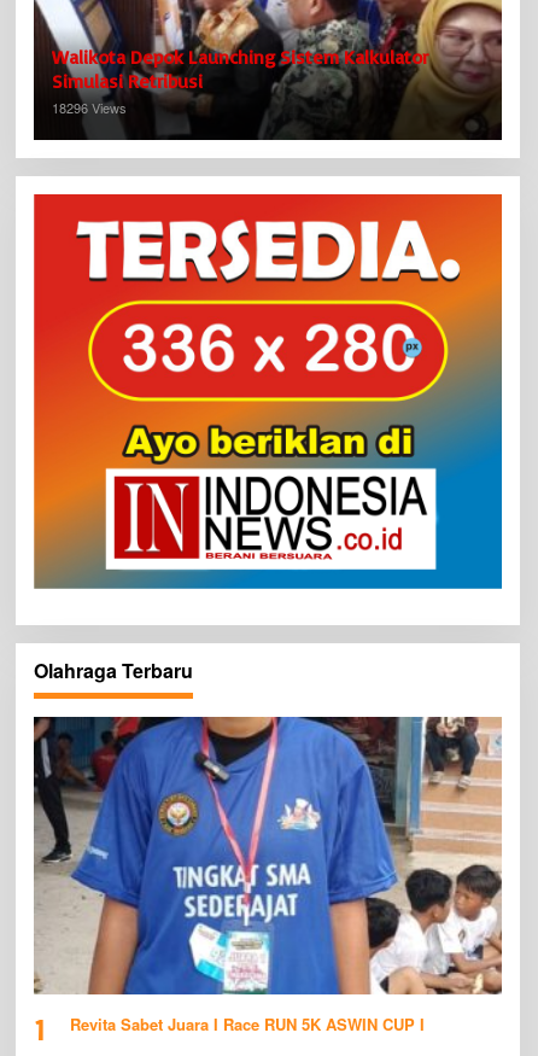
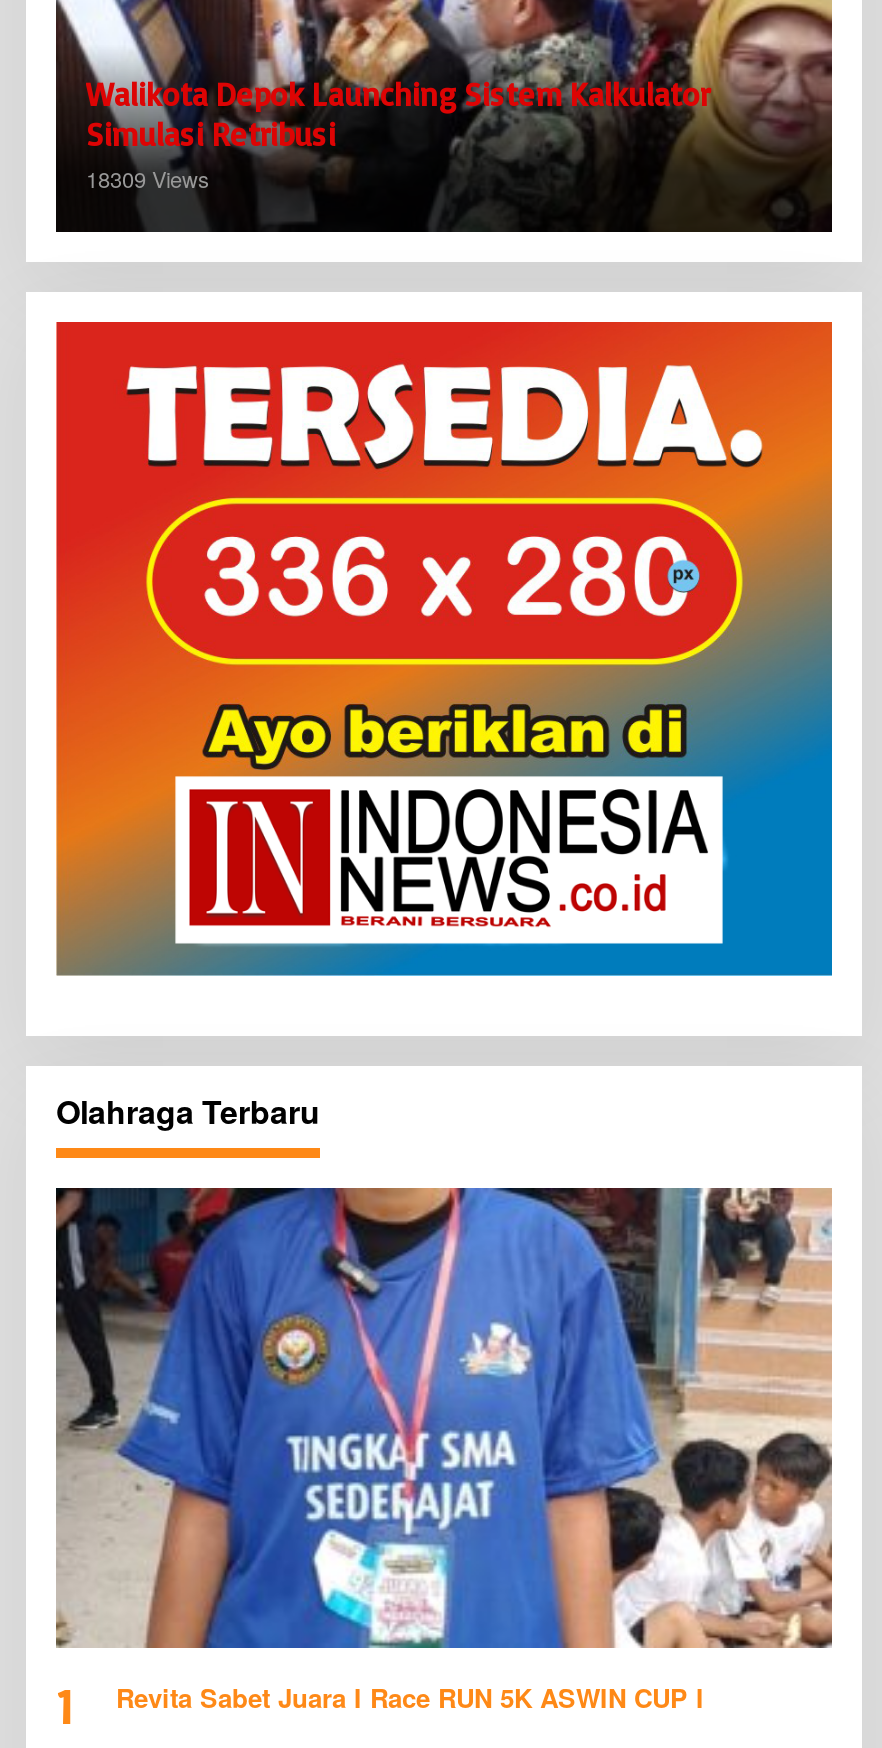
[52,97,127,117] 18296 Views -> [86,161,210,193] 18309 Views

